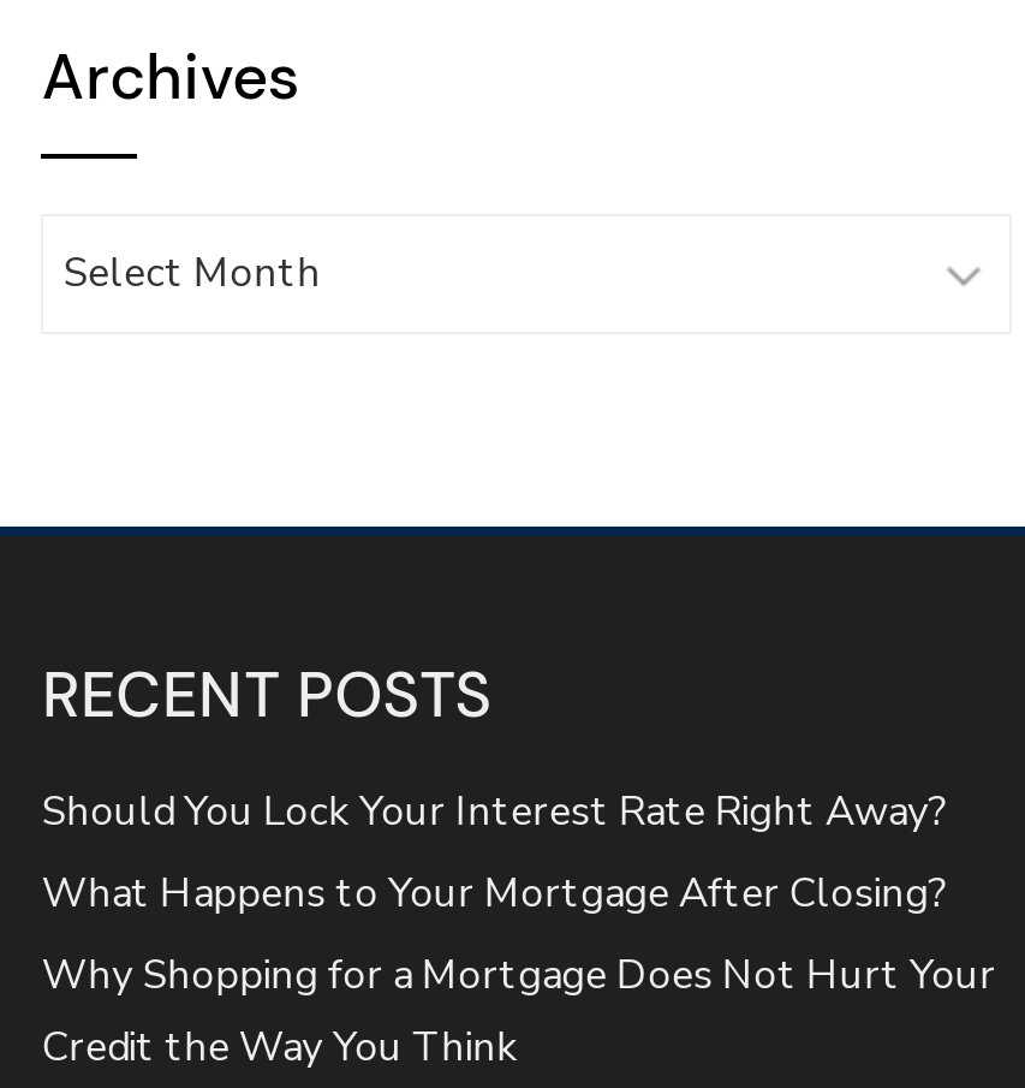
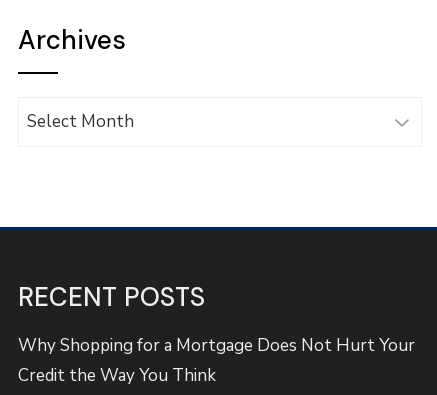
[42,783,948,920] Should You Lock Your Interest Rate Right Away? | What Happens to Your Mortgage After Closing? -> none

